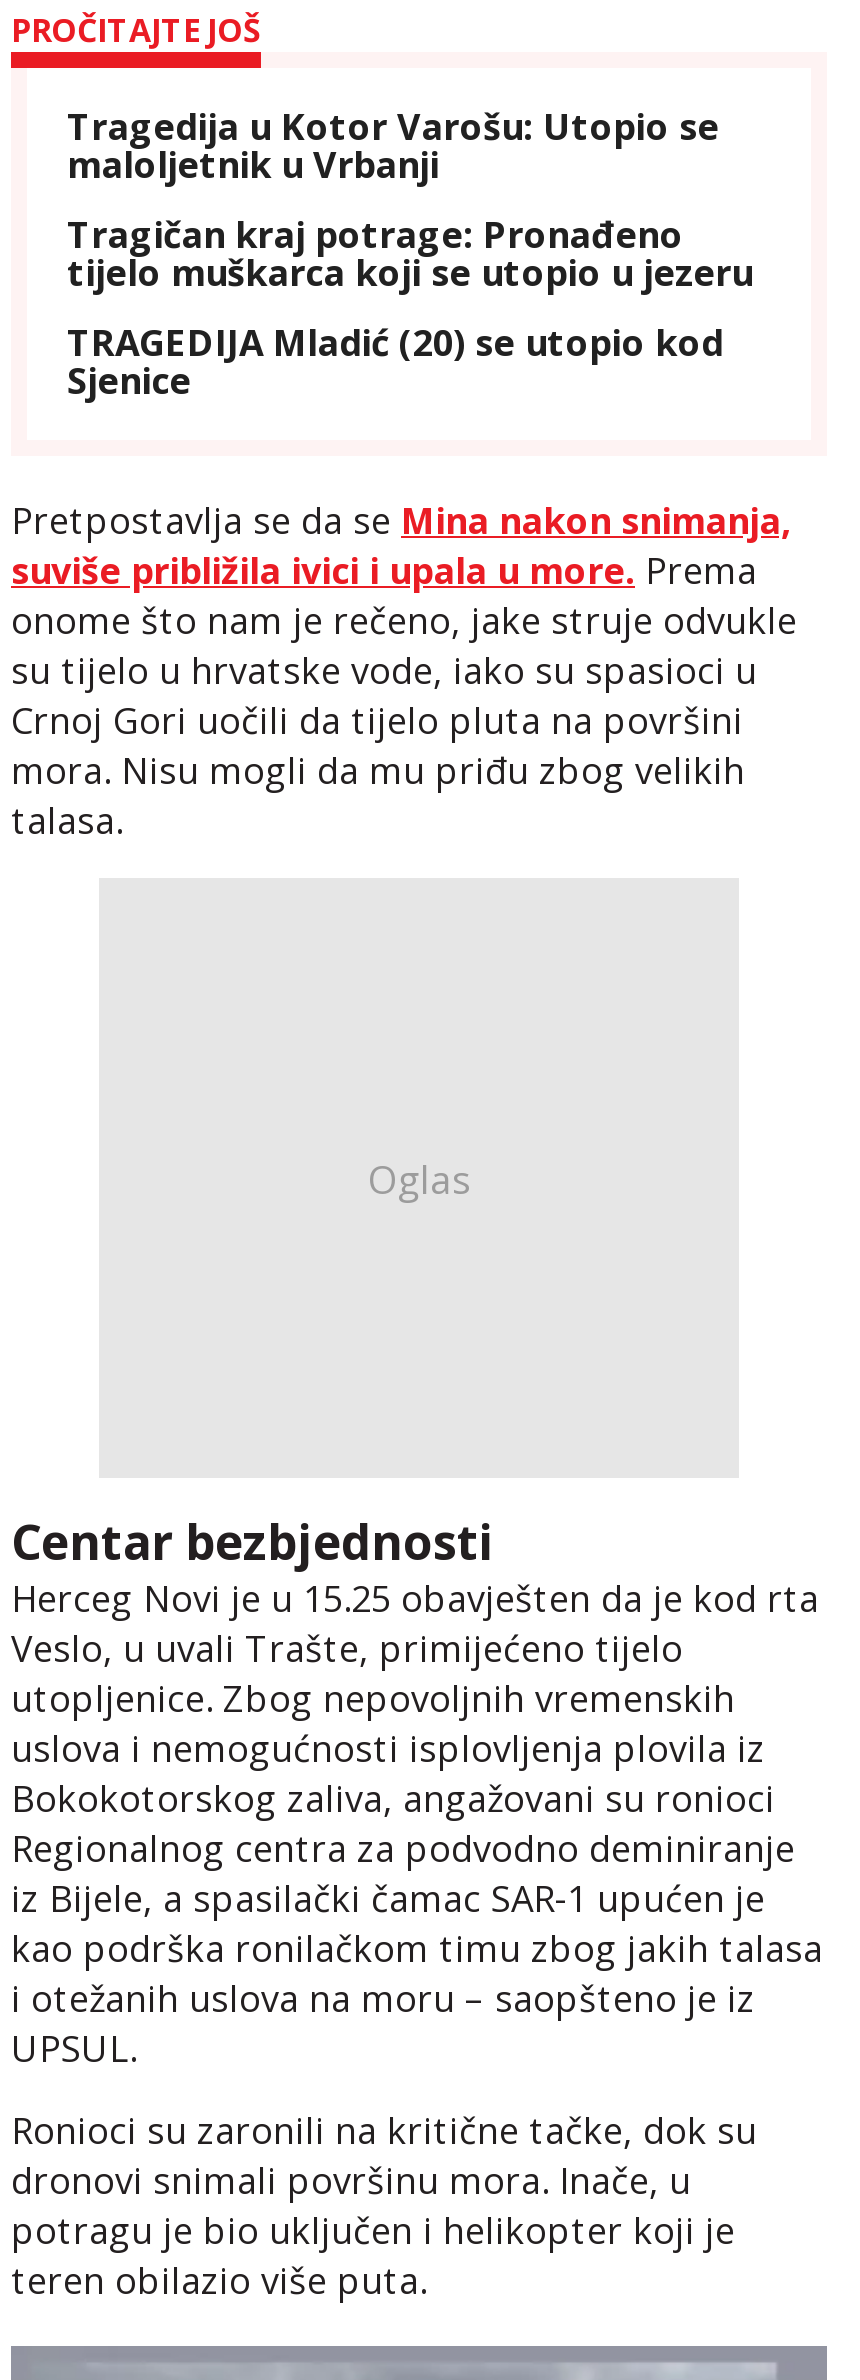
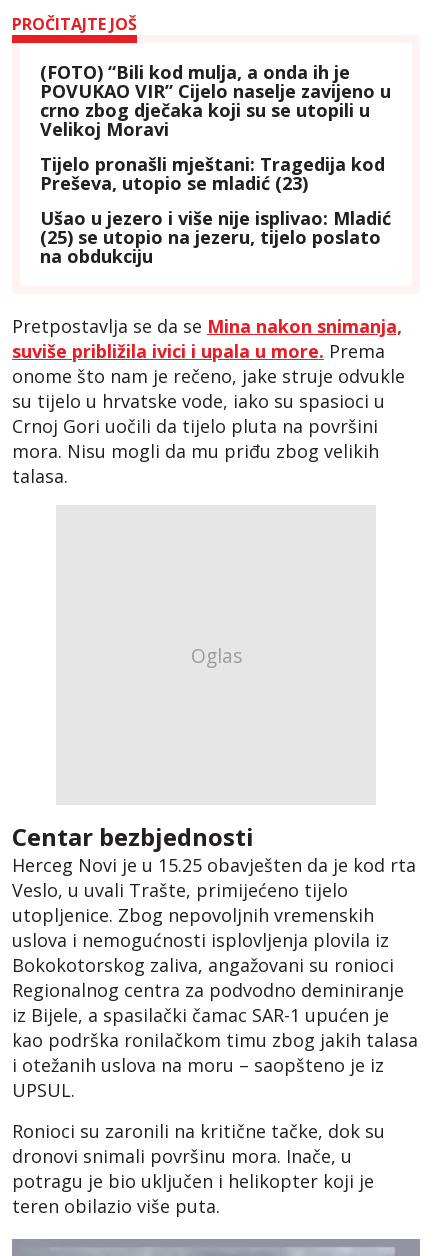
[67,103,719,189] Tragedija u Kotor Varošu: Utopio se | maloljetnik u Vrbanji -> [40,60,391,141] (FOTO) “Bili kod mulja, a onda ih je | POVUKAO VIR” Cijelo naselje zavijeno u | crno zbog dječaka koji su se utopili u | Velikoj Moravi
[67,211,753,297] Tragičan kraj potrage: Pronađeno | tijelo muškarca koji se utopio u jezeru -> [40,152,385,195] Tijelo pronašli mještani: Tragedija kod | Preševa, utopio se mladić (23)
[67,319,723,405] TRAGEDIJA Mladić (20) se utopio kod | Sjenice -> [40,206,391,268] Ušao u jezero i više nije isplivao: Mladić | (25) se utopio na jezeru, tijelo poslato | na obdukciju

